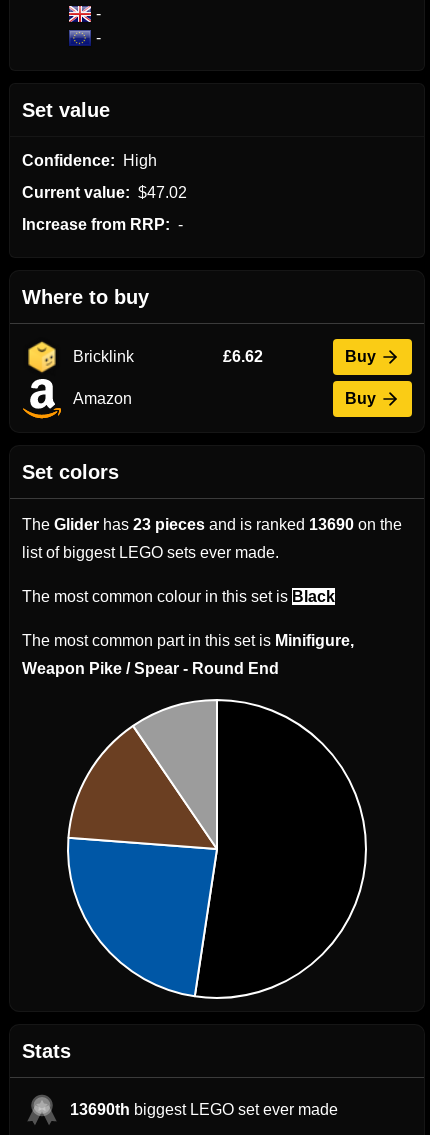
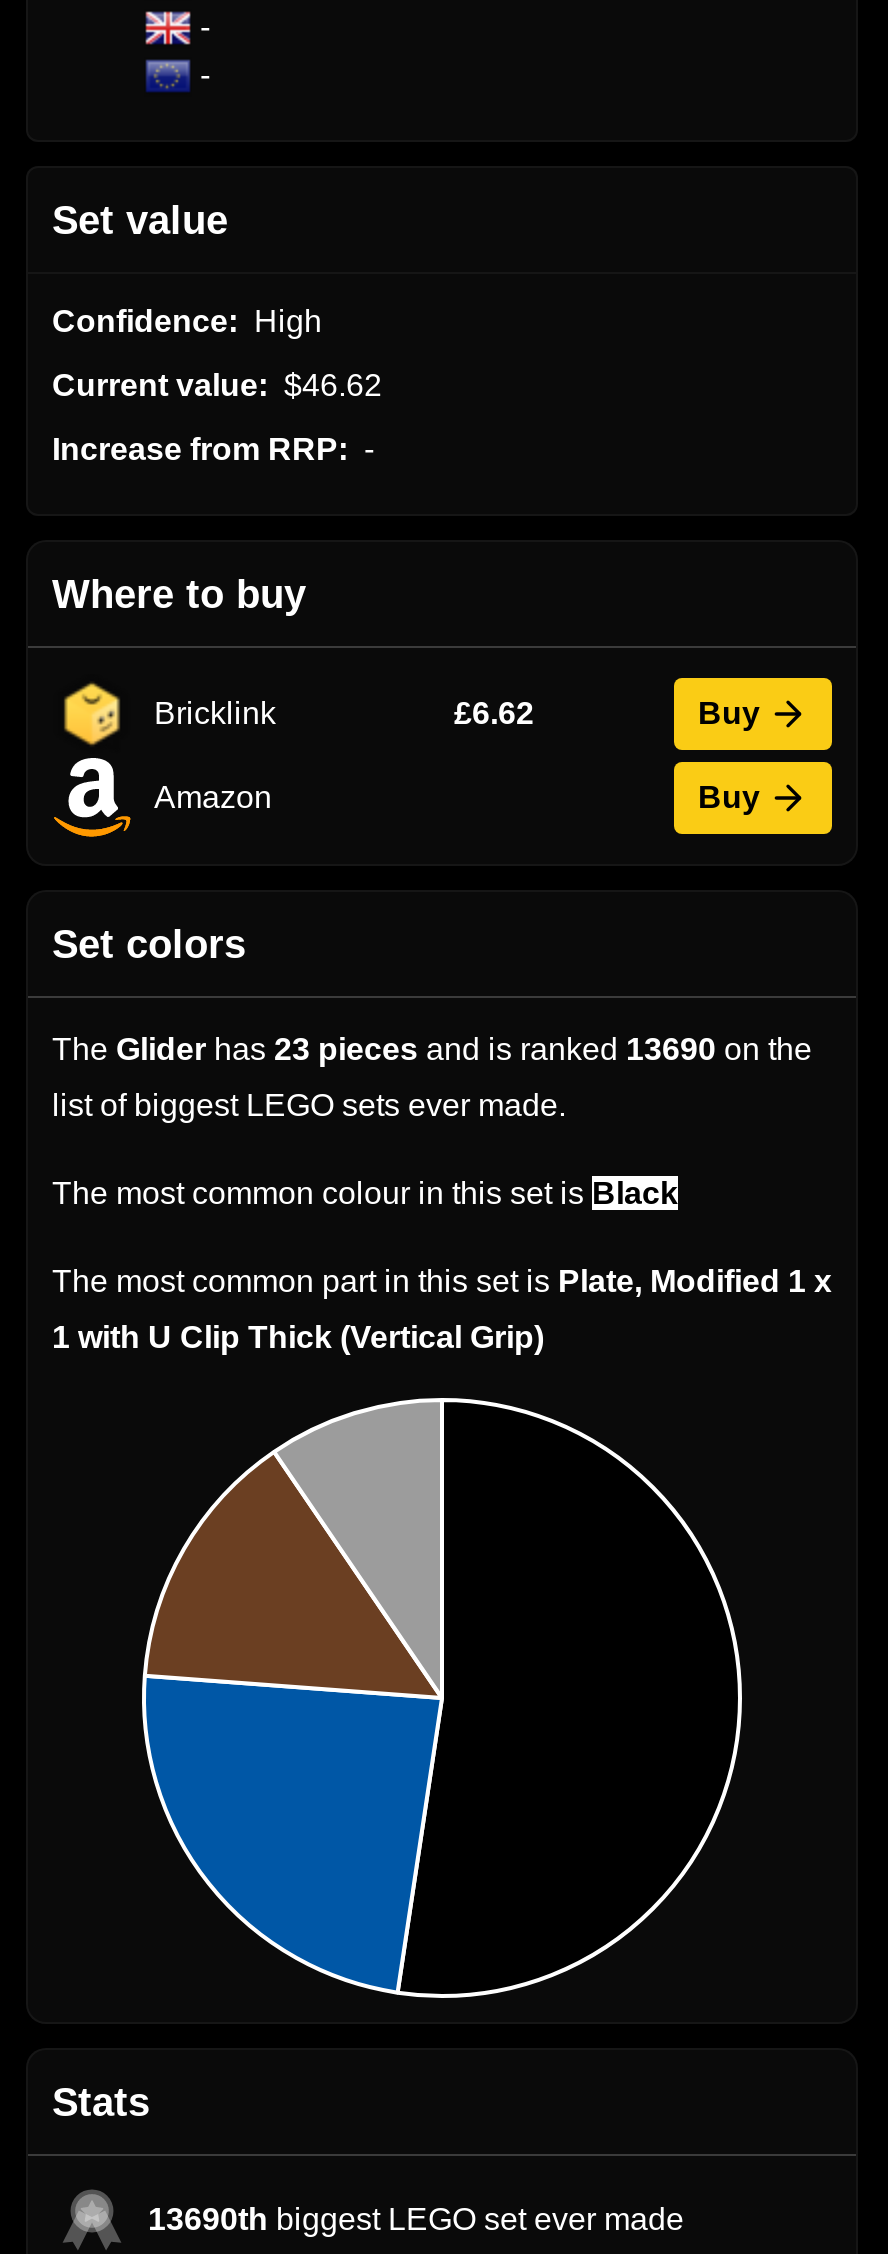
[22,184,187,201] Current value: $47.02 -> [52,368,382,402] Current value: $46.62
[22,632,354,649] The most common part in this set is Minifigure, -> [52,1264,832,1298] The most common part in this set is Plate, Modified 1 x
[22,660,279,677] Weapon Pike / Spear - Round End -> [52,1320,544,1354] 1 with U Clip Thick (Vertical Grip)

